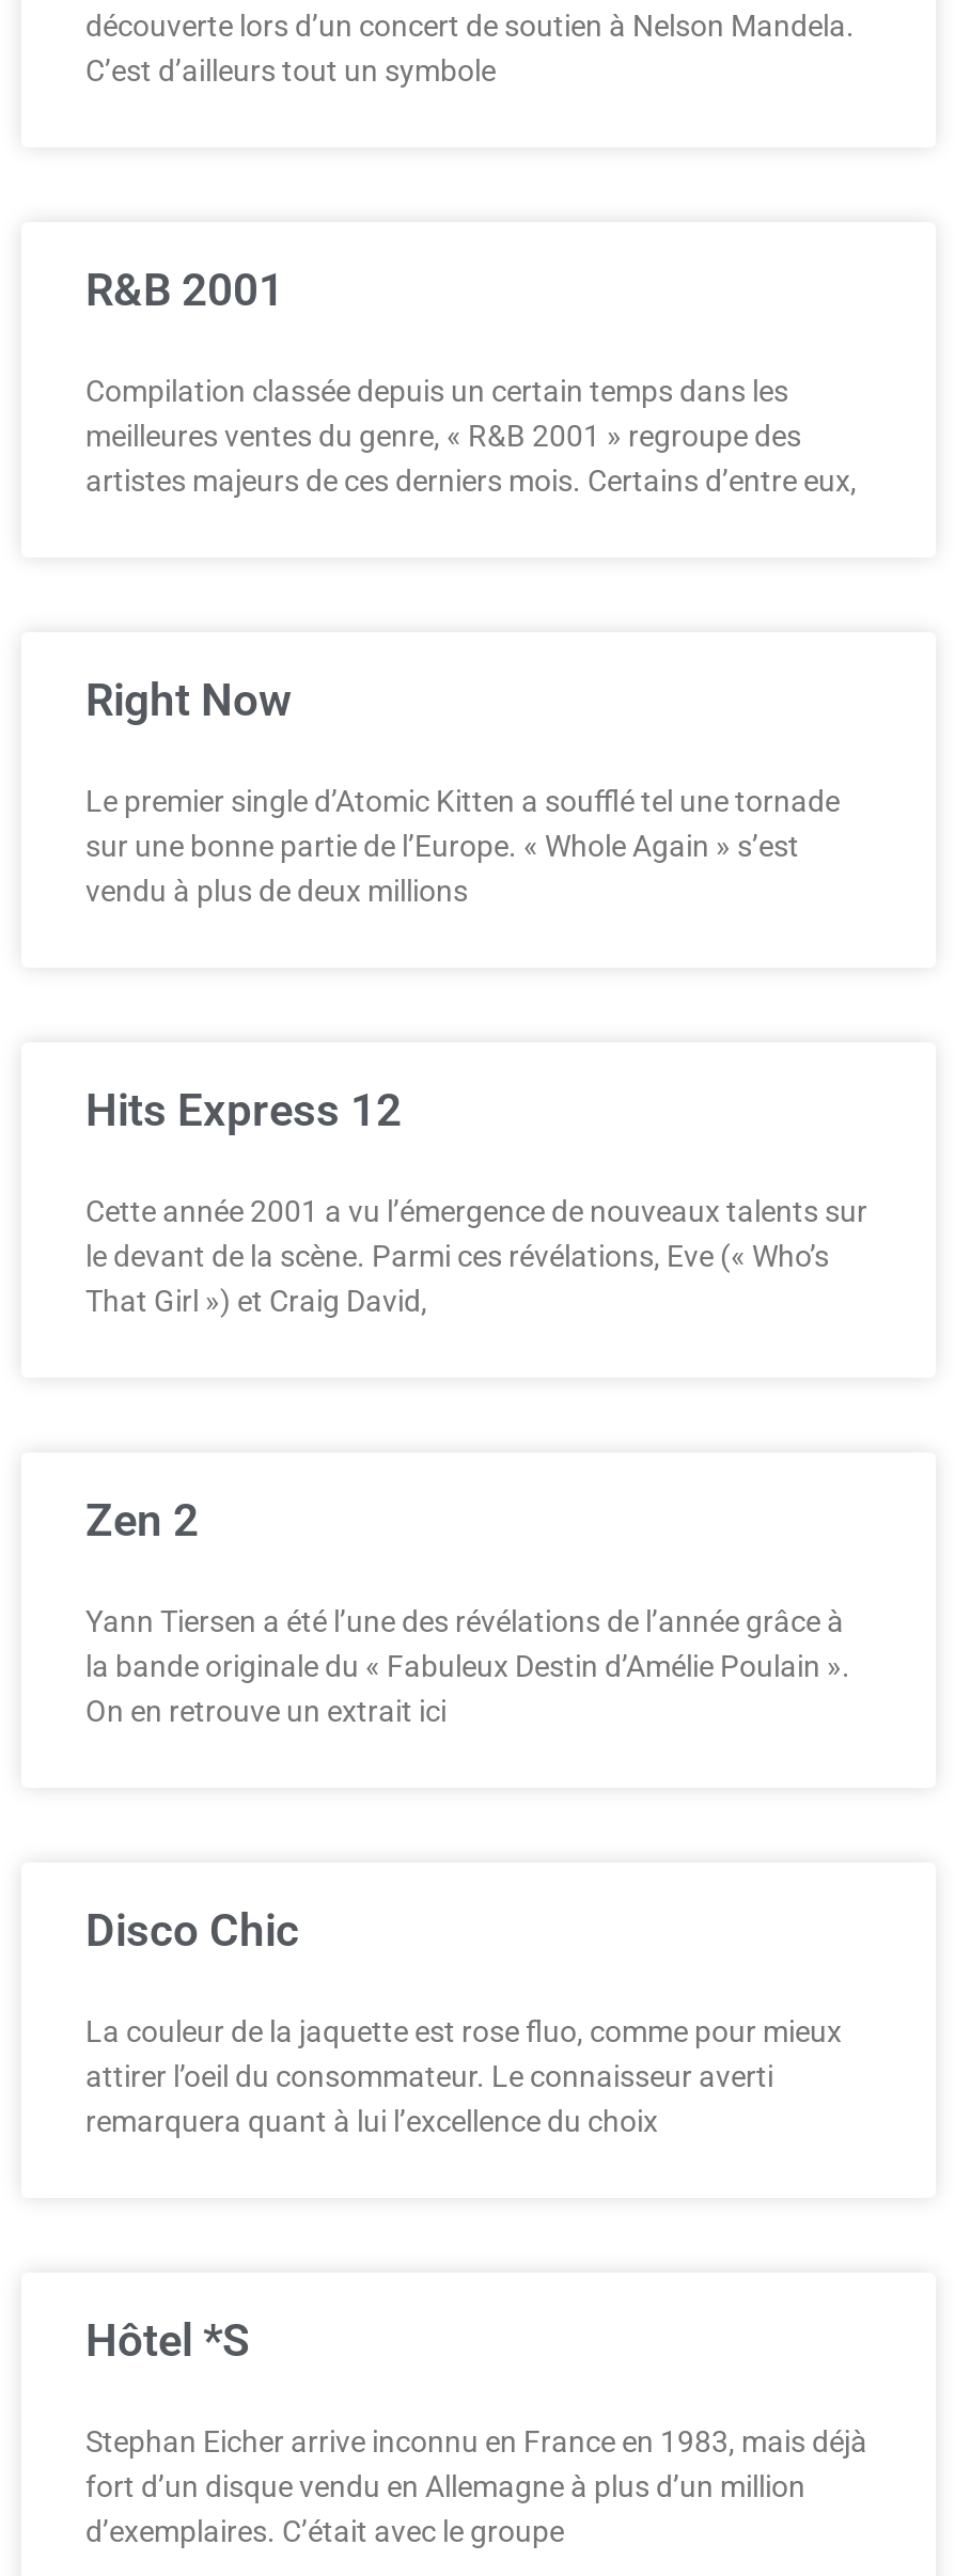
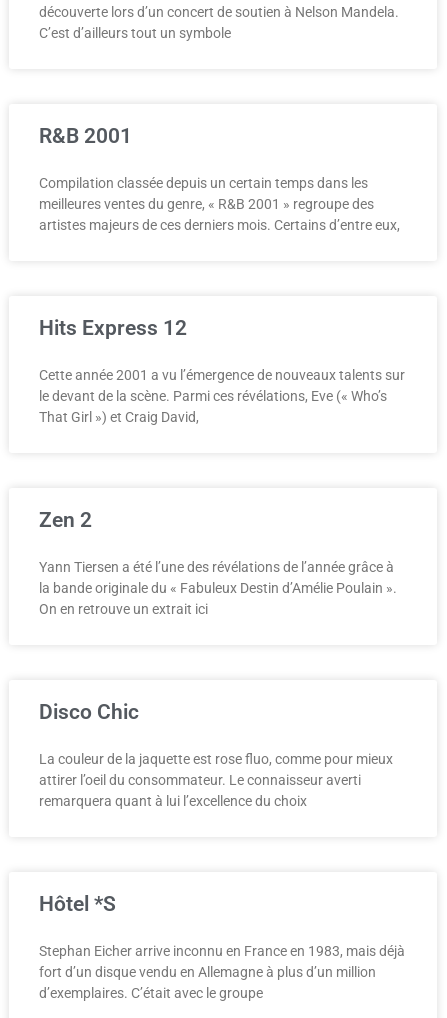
[85,675,840,908] Right Now | Le premier single d’Atomic Kitten a soufflé tel une tornade | sur une bonne partie de l’Europe. « Whole Again » s’est | vendu à plus de deux millions -> none

